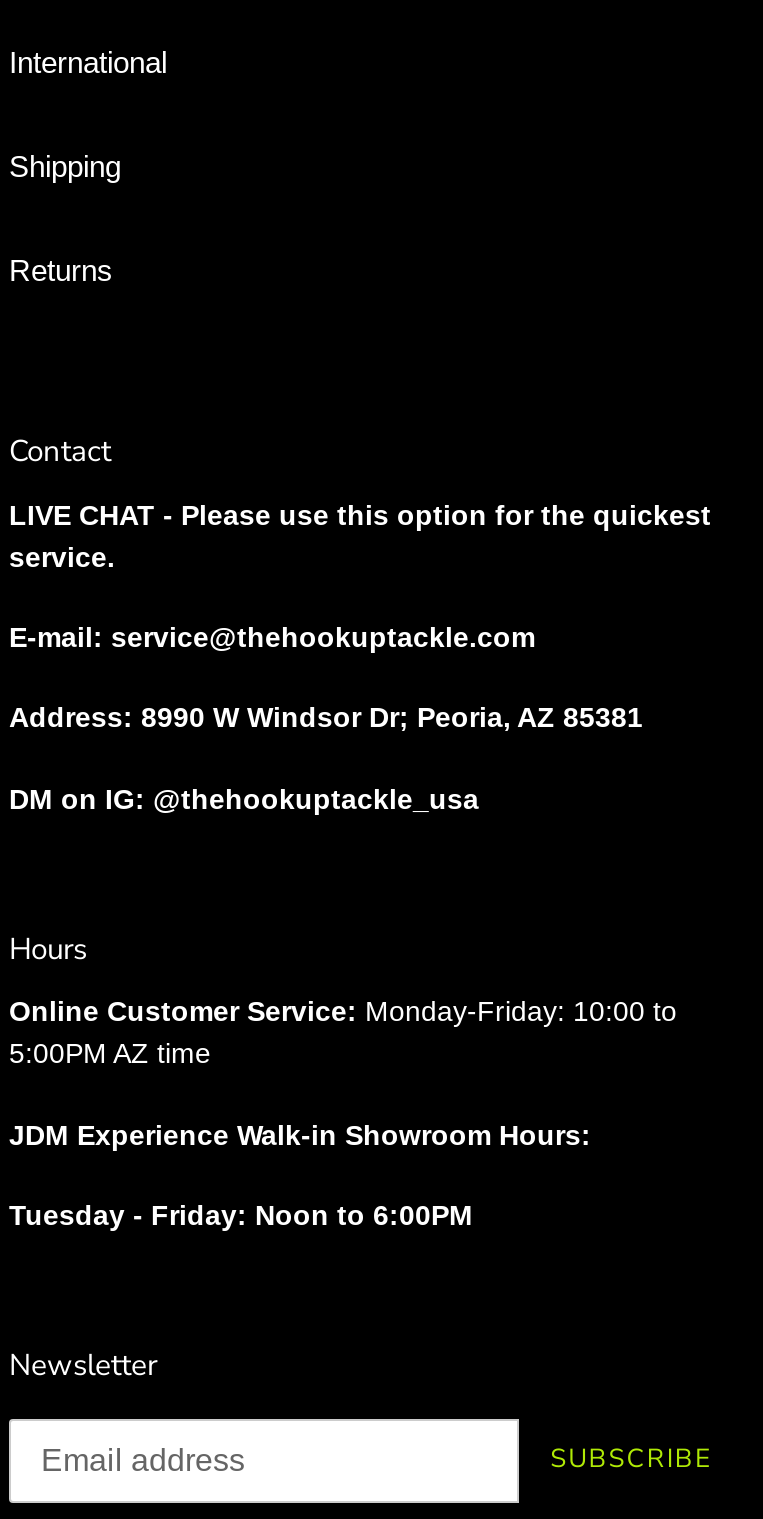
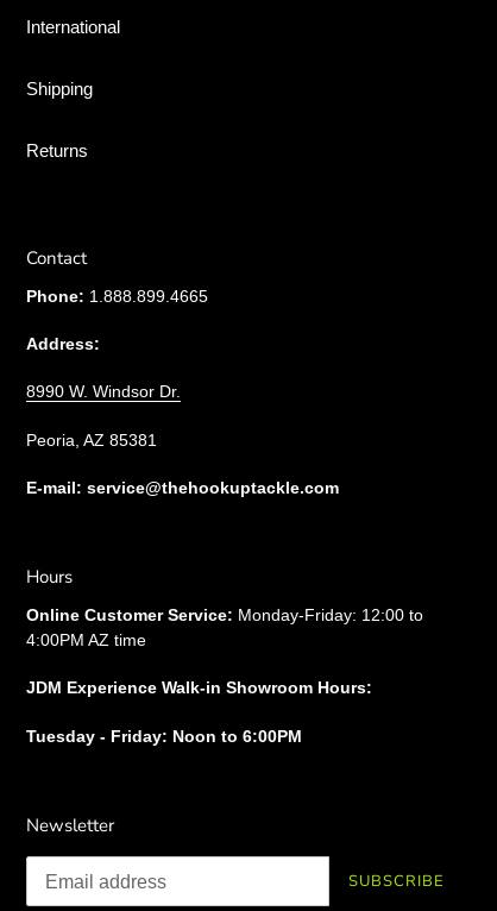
[9,498,711,572] LIVE CHAT - Please use this option for the quickest | service. -> [26,286,208,449] Phone: 1.888.899.4665 | Address: | 8990 W. Windsor Dr. | Peoria, AZ 85381
moved [9,621,535,653] -> [26,478,339,497]: E-mail: service@thehookuptackle.com
[9,702,643,815] Address: 8990 W Windsor Dr; Peoria, AZ 85381 | DM on IG: @thehookuptackle_usa -> none
[9,996,677,1028] Online Customer Service: Monday-Friday: 10:00 to -> [26,605,423,624] Online Customer Service: Monday-Friday: 12:00 to
[9,1038,211,1070] 5:00PM AZ time -> [26,630,146,649] 4:00PM AZ time

